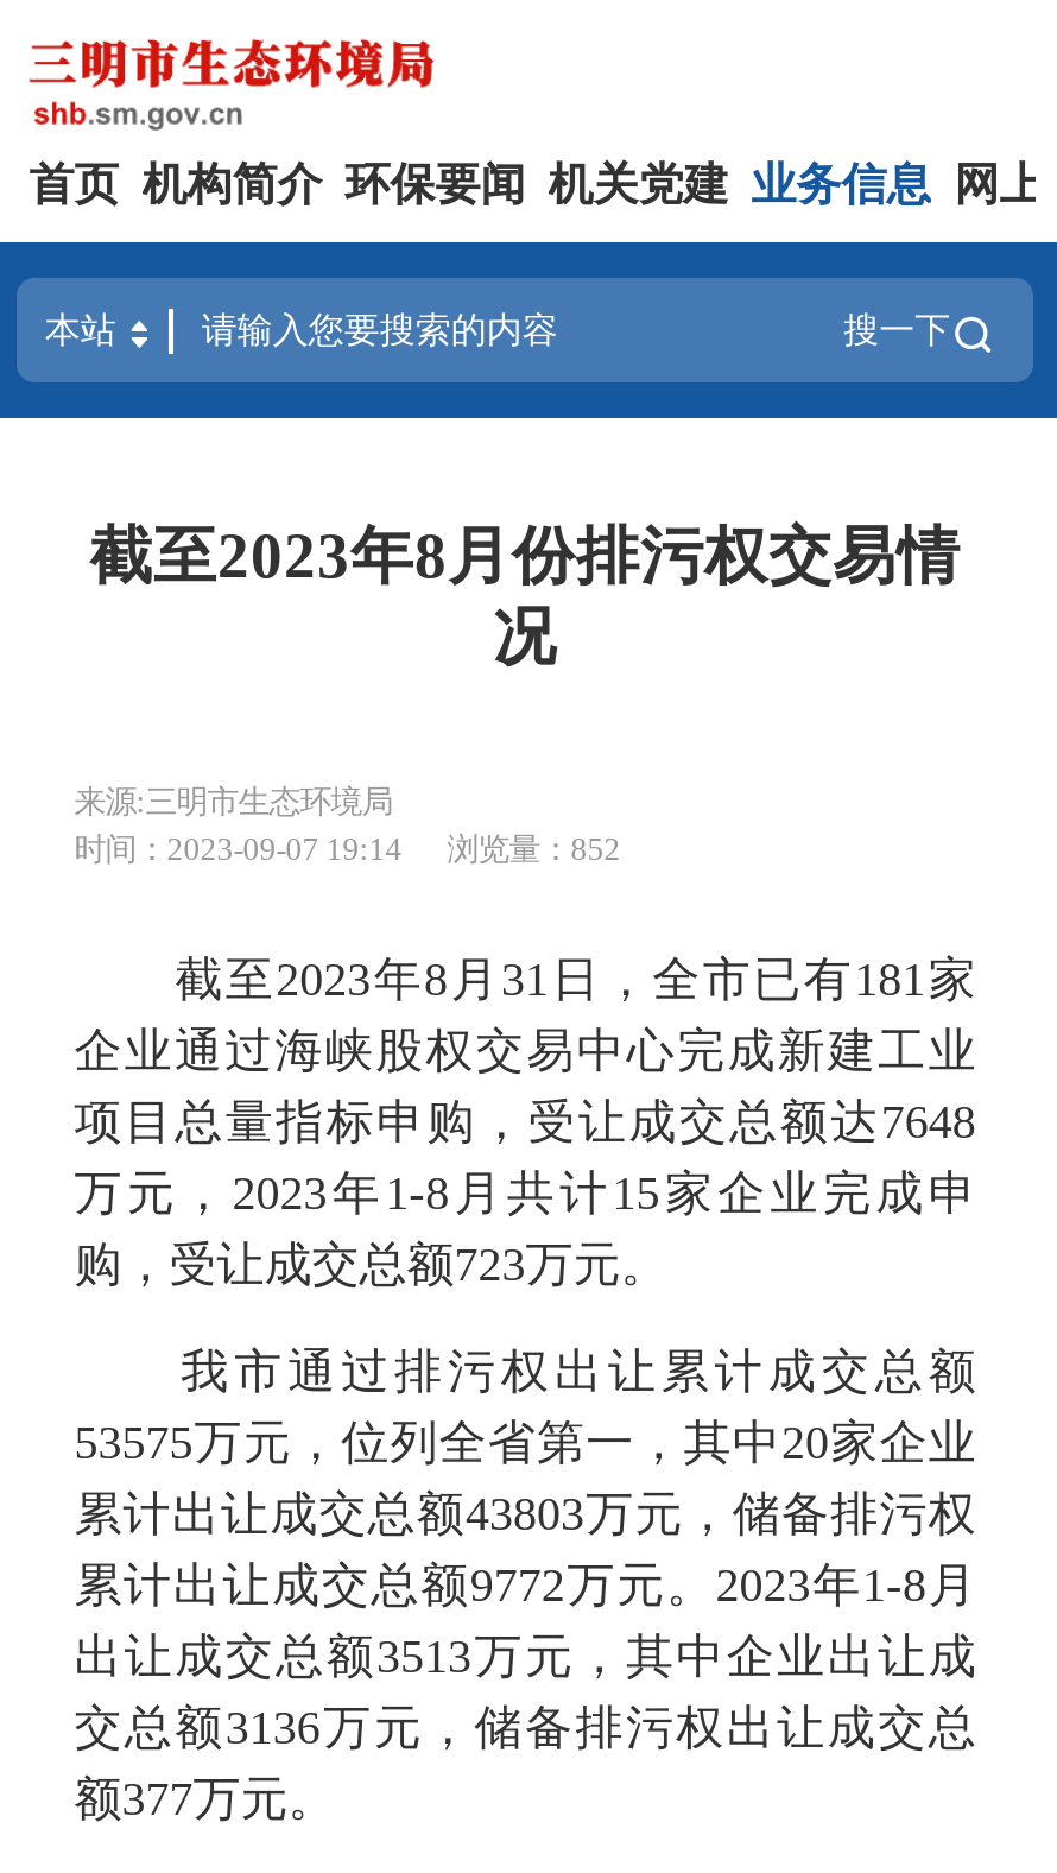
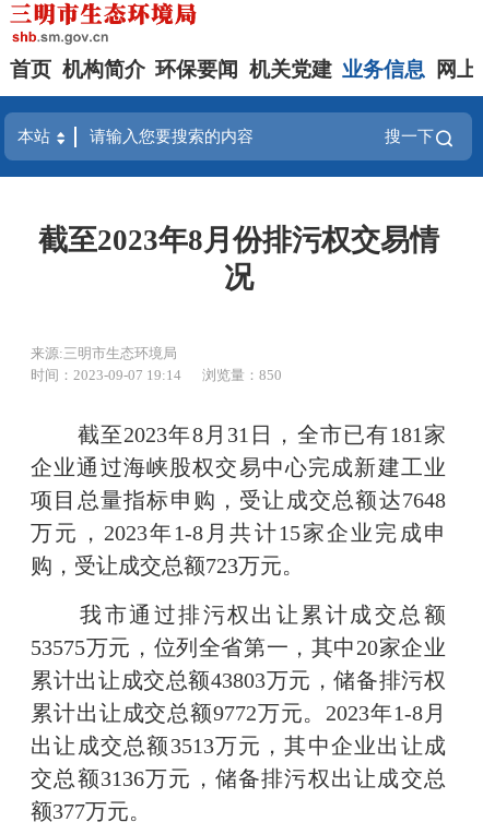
[74,831,620,867] 时间：2023-09-07 19:14 浏览量：852 -> [31,367,282,383] 时间：2023-09-07 19:14 浏览量：850

